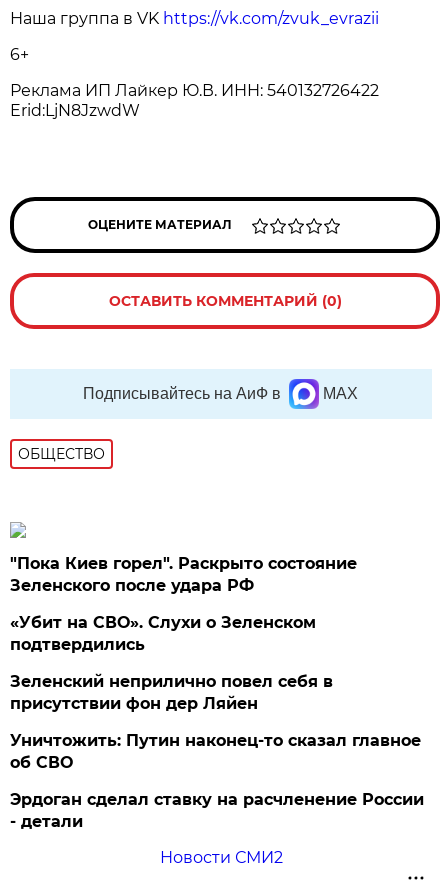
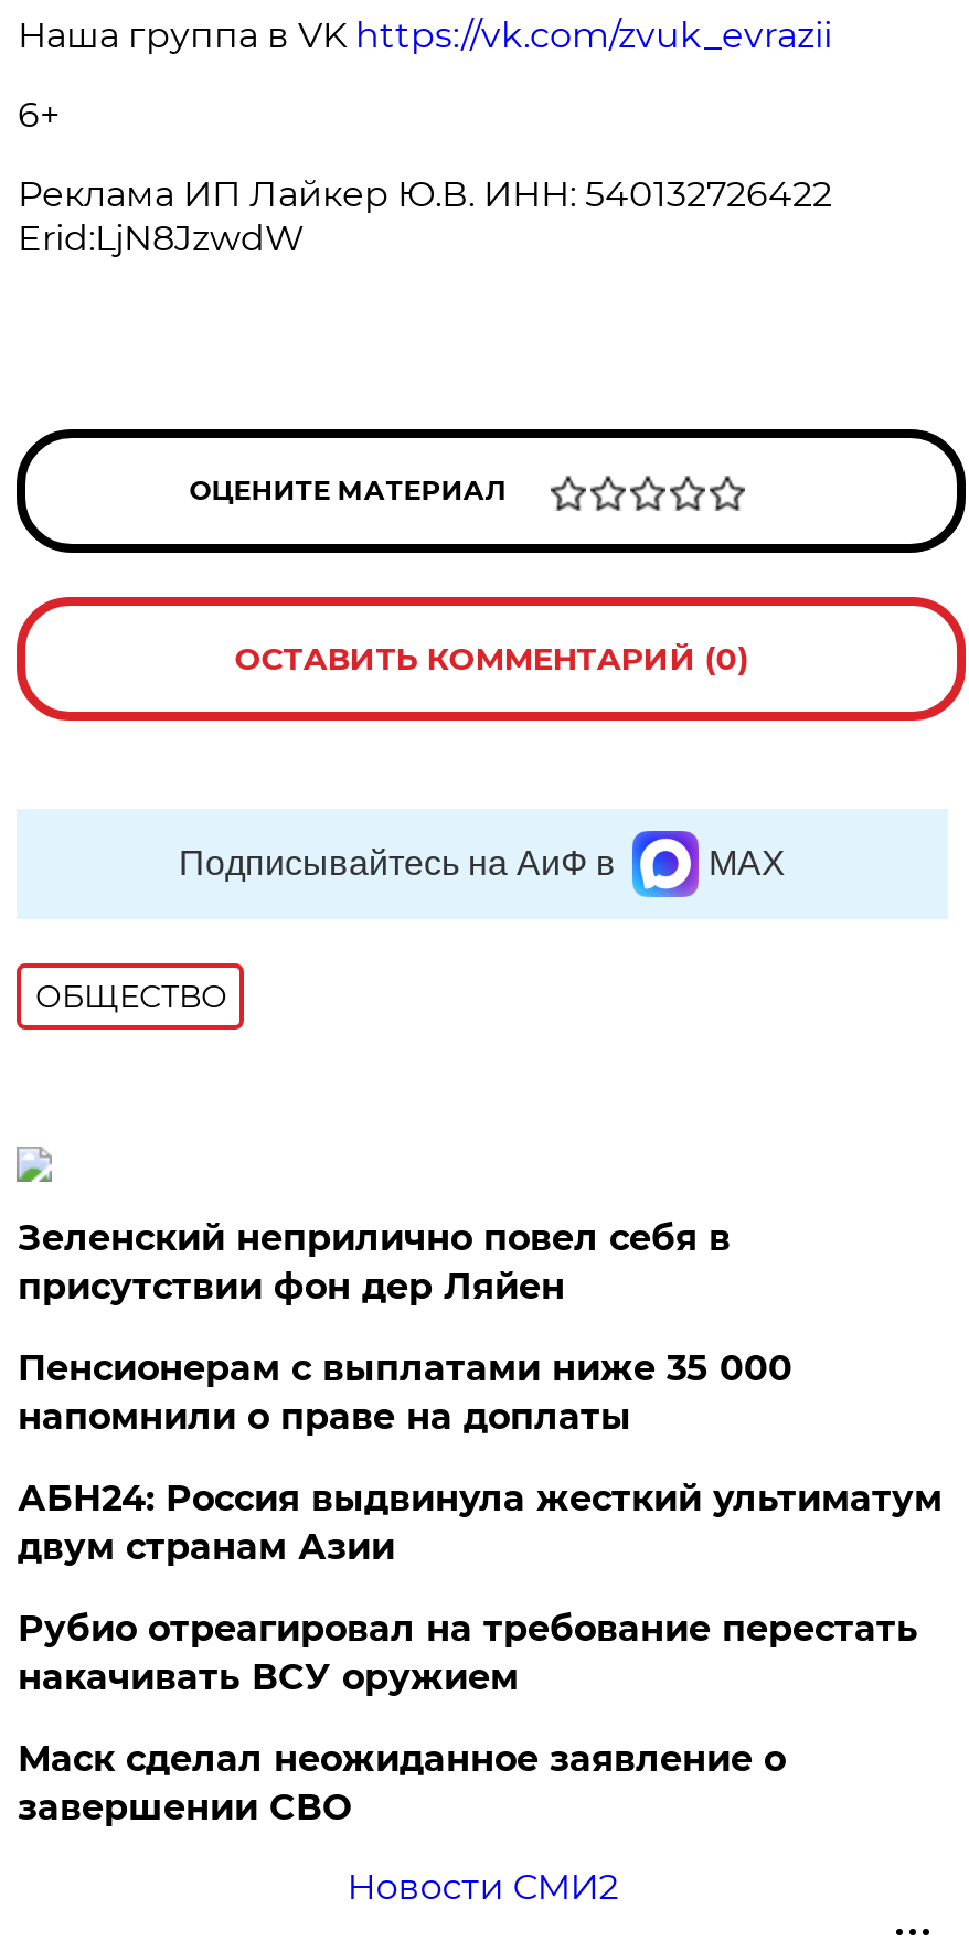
[10,554,357,654] "Пока Киев горел". Раскрыто состояние | Зеленского после удара РФ | «Убит на СВО». Слухи о Зеленском | подтвердились -> none
moved [10,672,333,713] -> [17,1217,730,1308]: Зеленский неприлично повел cебя в | присутствии фон дер Ляйен
[10,731,424,831] Уничтожить: Путин наконец-то сказал главное | об СВО | Эрдоган сделал ставку на расчленение России | - детали -> [17,1347,942,1828] Пенсионерам с выплатами ниже 35 000 | напомнили о праве на доплаты | АБН24: Россия выдвинула жесткий ультиматум | двум странам Азии | Рубио отреагировал на требование перестать | накачивать ВСУ оружием | Маск сделал неожиданное заявление о | завершении СВО

